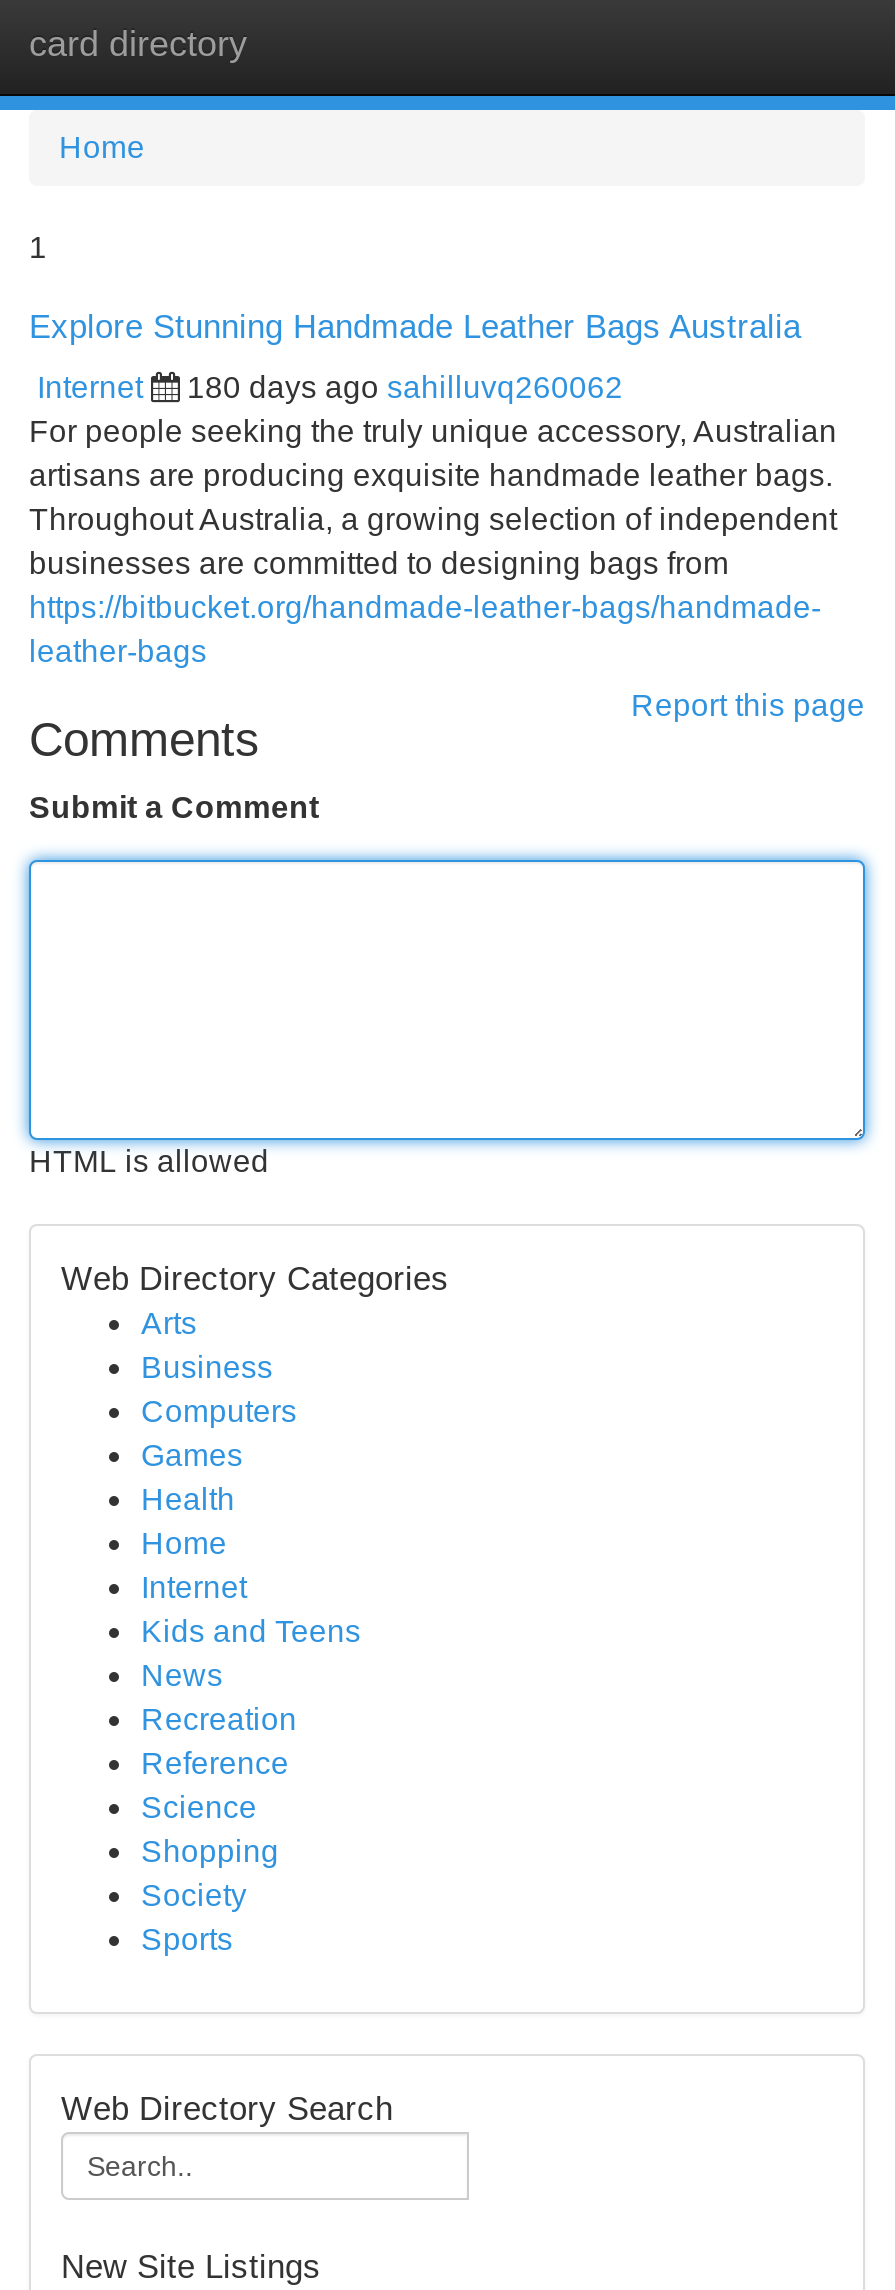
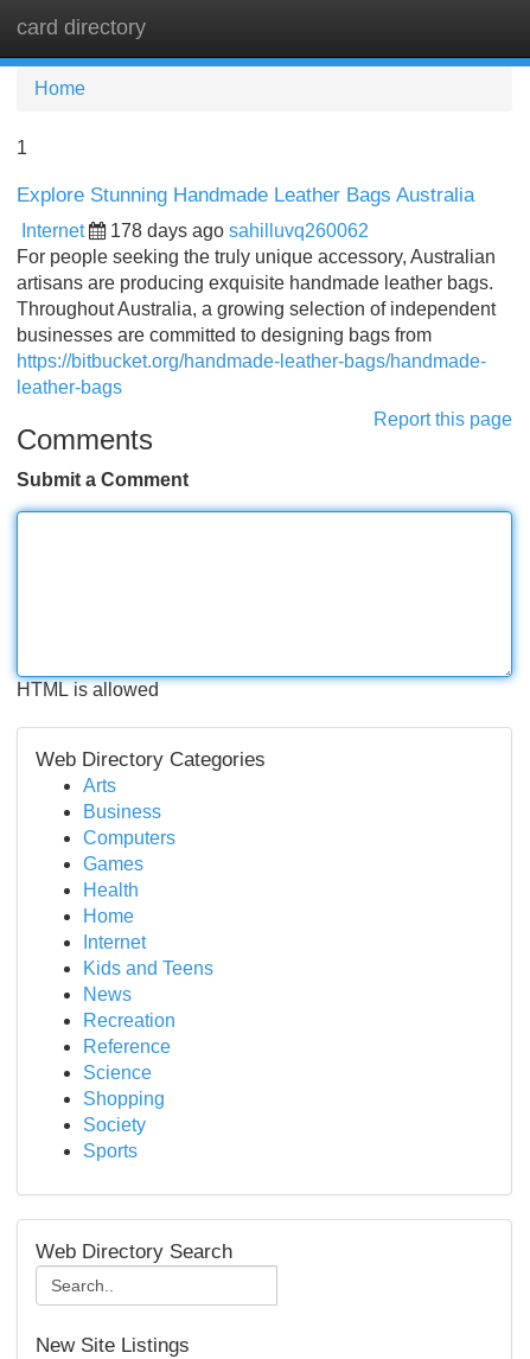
[187,370,623,404] 180 days ago sahilluvq260062 -> [110,221,369,241] 178 days ago sahilluvq260062

